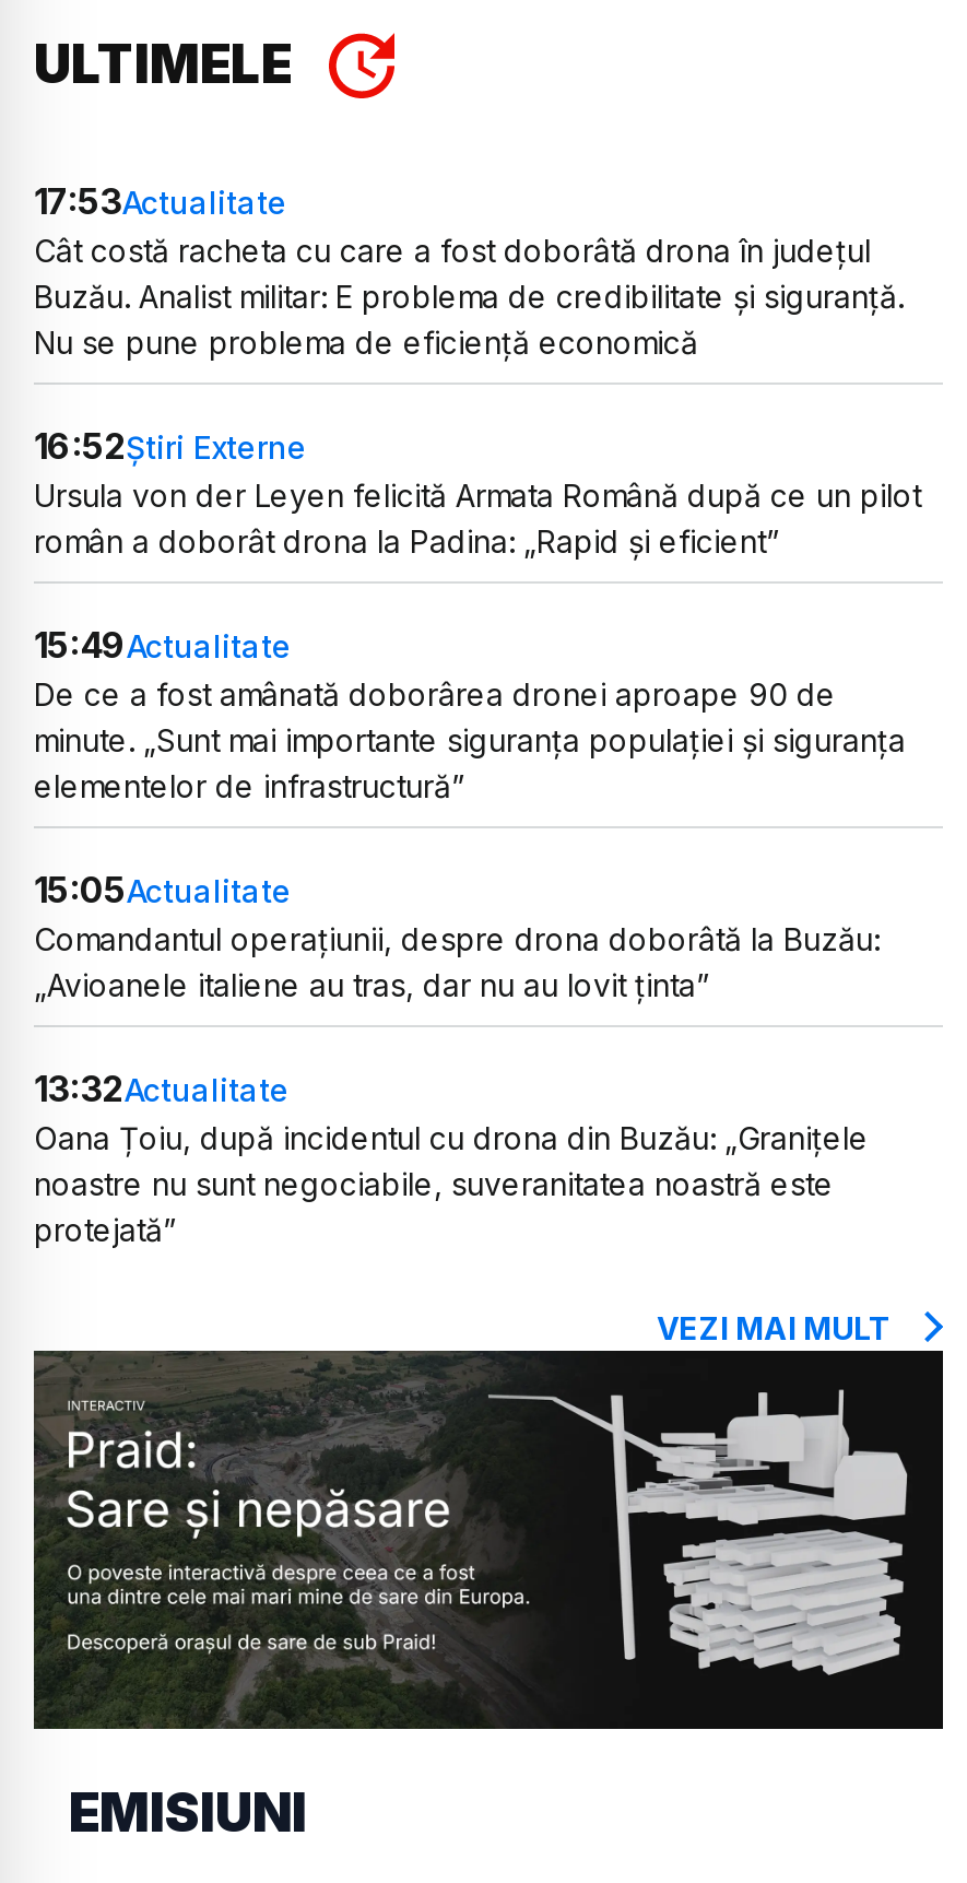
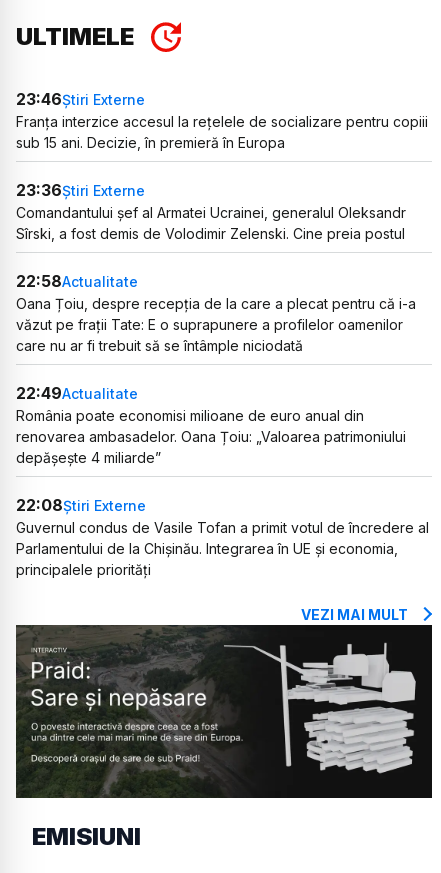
[34,179,904,361] 17:53Actualitate | Cât costă racheta cu care a fost doborâtă drona în județul | Buzău. Analist militar: E problema de credibilitate și siguranță. | Nu se pune problema de eficiență economică -> [16,89,428,151] 23:46Știri Externe | Franța interzice accesul la rețelele de socializare pentru copiii | sub 15 ani. Decizie, în premieră în Europa
[34,424,921,560] 16:52Știri Externe | Ursula von der Leyen felicită Armata Română după ce un pilot | român a doborât drona la Padina: „Rapid și eficient” -> [16,180,406,242] 23:36Știri Externe | Comandantului șef al Armatei Ucrainei, generalul Oleksandr | Sîrski, a fost demis de Volodimir Zelenski. Cine preia postul
[34,623,906,805] 15:49Actualitate | De ce a fost amânată doborârea dronei aproape 90 de | minute. „Sunt mai importante siguranţa populaţiei şi siguranţa | elementelor de infrastructură” -> [16,271,416,354] 22:58Actualitate | Oana Țoiu, despre recepția de la care a plecat pentru că i-a | văzut pe frații Tate: E o suprapunere a profilelor oamenilor | care nu ar fi trebuit să se întâmple niciodată
[34,868,880,1003] 15:05Actualitate | Comandantul operațiunii, despre drona doborâtă la Buzău: | „Avioanele italiene au tras, dar nu au lovit ținta” -> [16,383,406,466] 22:49Actualitate | România poate economisi milioane de euro anual din | renovarea ambasadelor. Oana Țoiu: „Valoarea patrimoniului | depășește 4 miliarde”
[34,1067,869,1248] 13:32Actualitate | Oana Țoiu, după incidentul cu drona din Buzău: „Granițele | noastre nu sunt negociabile, suveranitatea noastră este | protejată” -> [16,495,429,578] 22:08Știri Externe | Guvernul condus de Vasile Tofan a primit votul de încredere al | Parlamentului de la Chișinău. Integrarea în UE și economia, | principalele priorități

